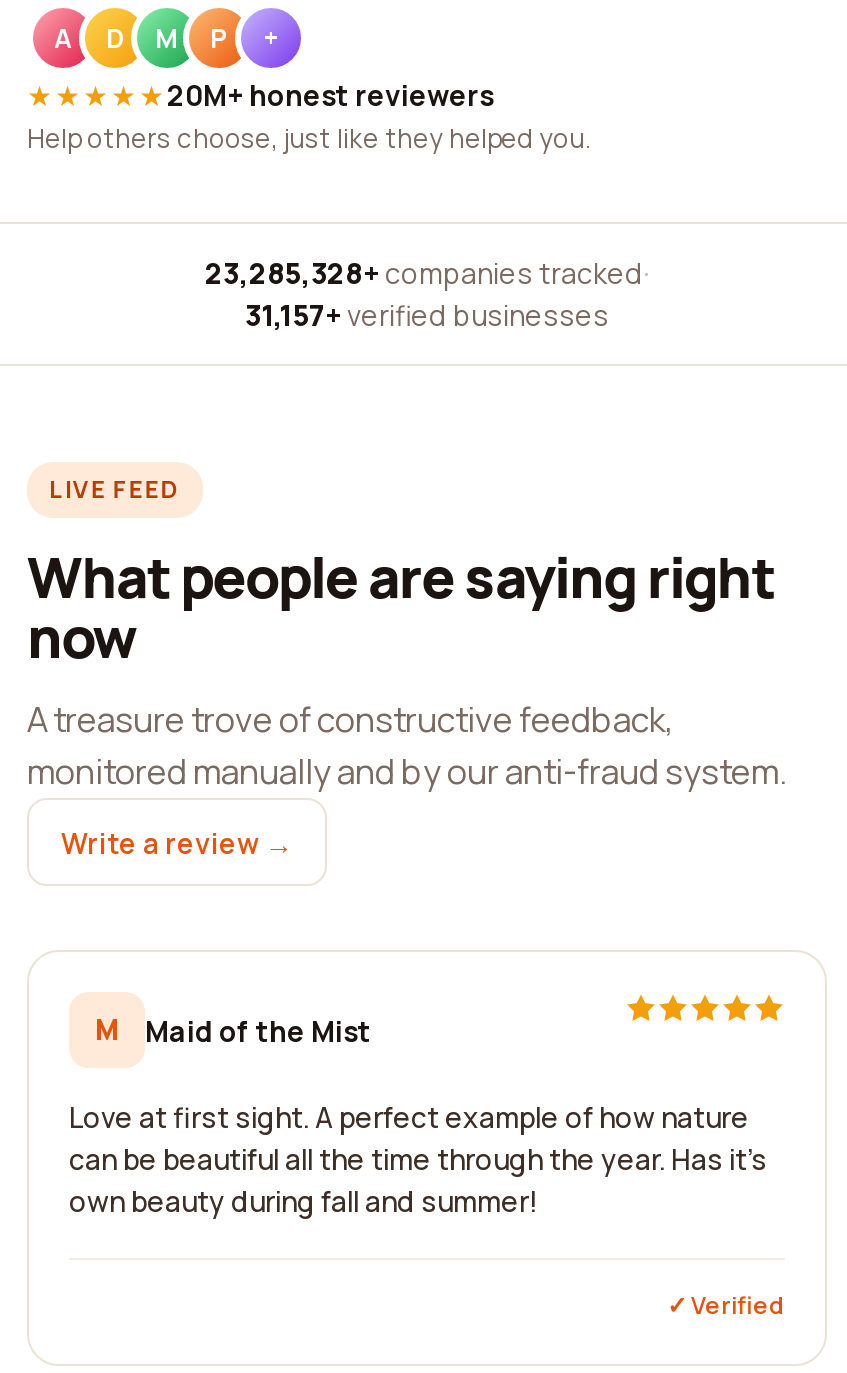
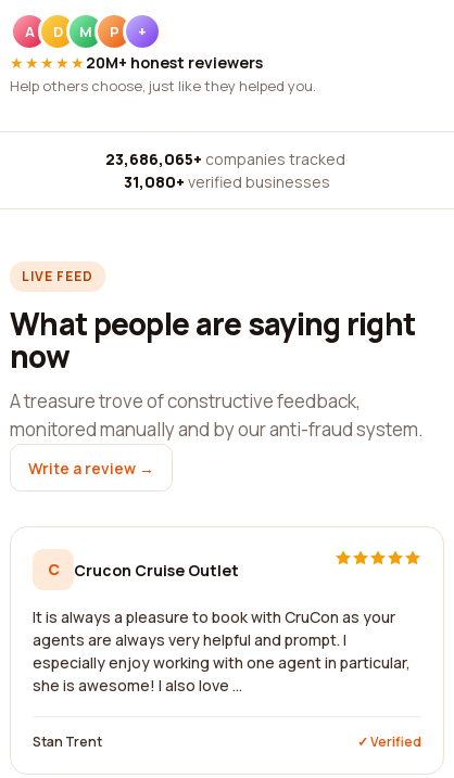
[205,254,649,292] 23,285,328+ companies tracked · -> [105,149,349,169] 23,686,065+ companies tracked ·
[245,296,609,334] 31,157+ verified businesses -> [124,171,330,192] 31,080+ verified businesses
[69,1010,767,1220] M | Maid of the Mist | Love at first sight. A perfect example of how nature | can be beautiful all the time through the year. Has it's | own beauty during fall and summer! -> [33,559,411,751] C | Crucon Cruise Outlet | It is always a pleasure to book with CruCon as your | agents are always very helpful and prompt. I | especially enjoy working with one agent in particular, | she is awesome! I also love ... | Stan Trent

